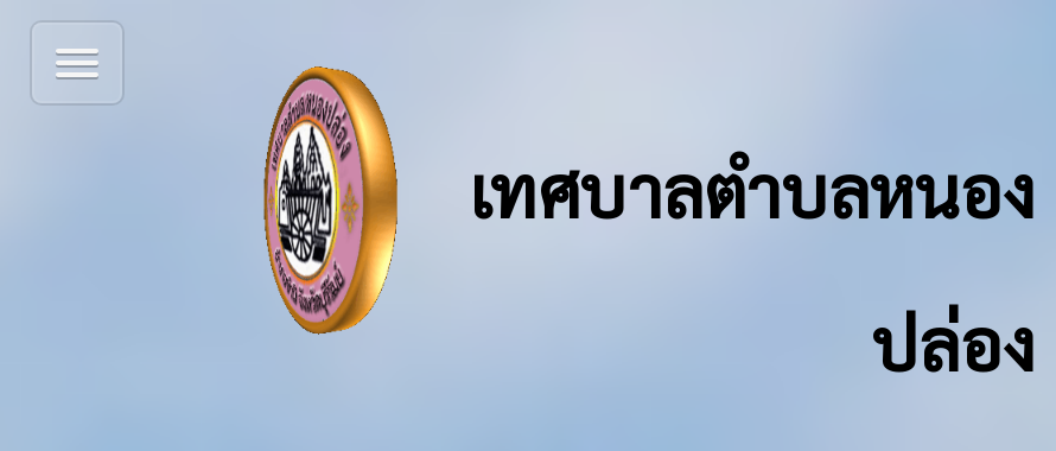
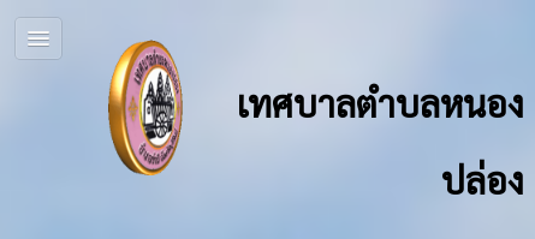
[215,65,400,336] [image] -> [107,40,201,177] [image]

